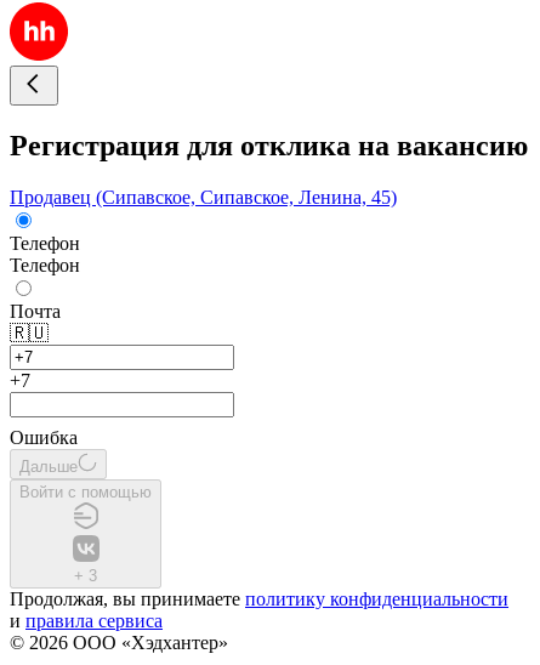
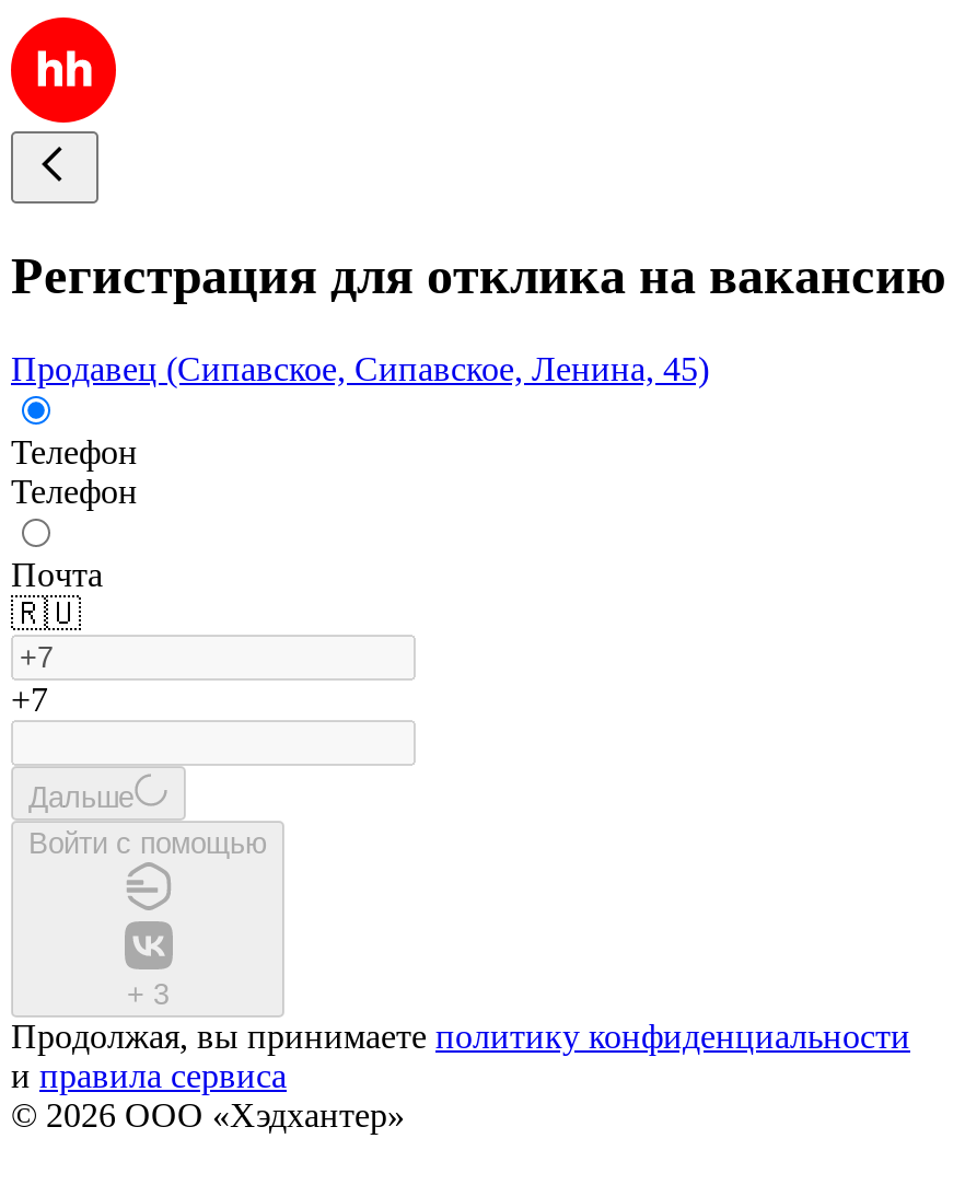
[10,427,78,448] Ошибка -> none

